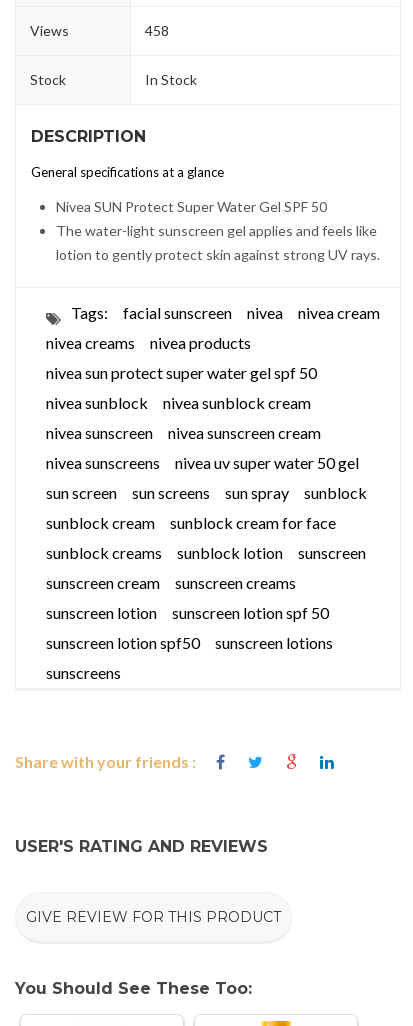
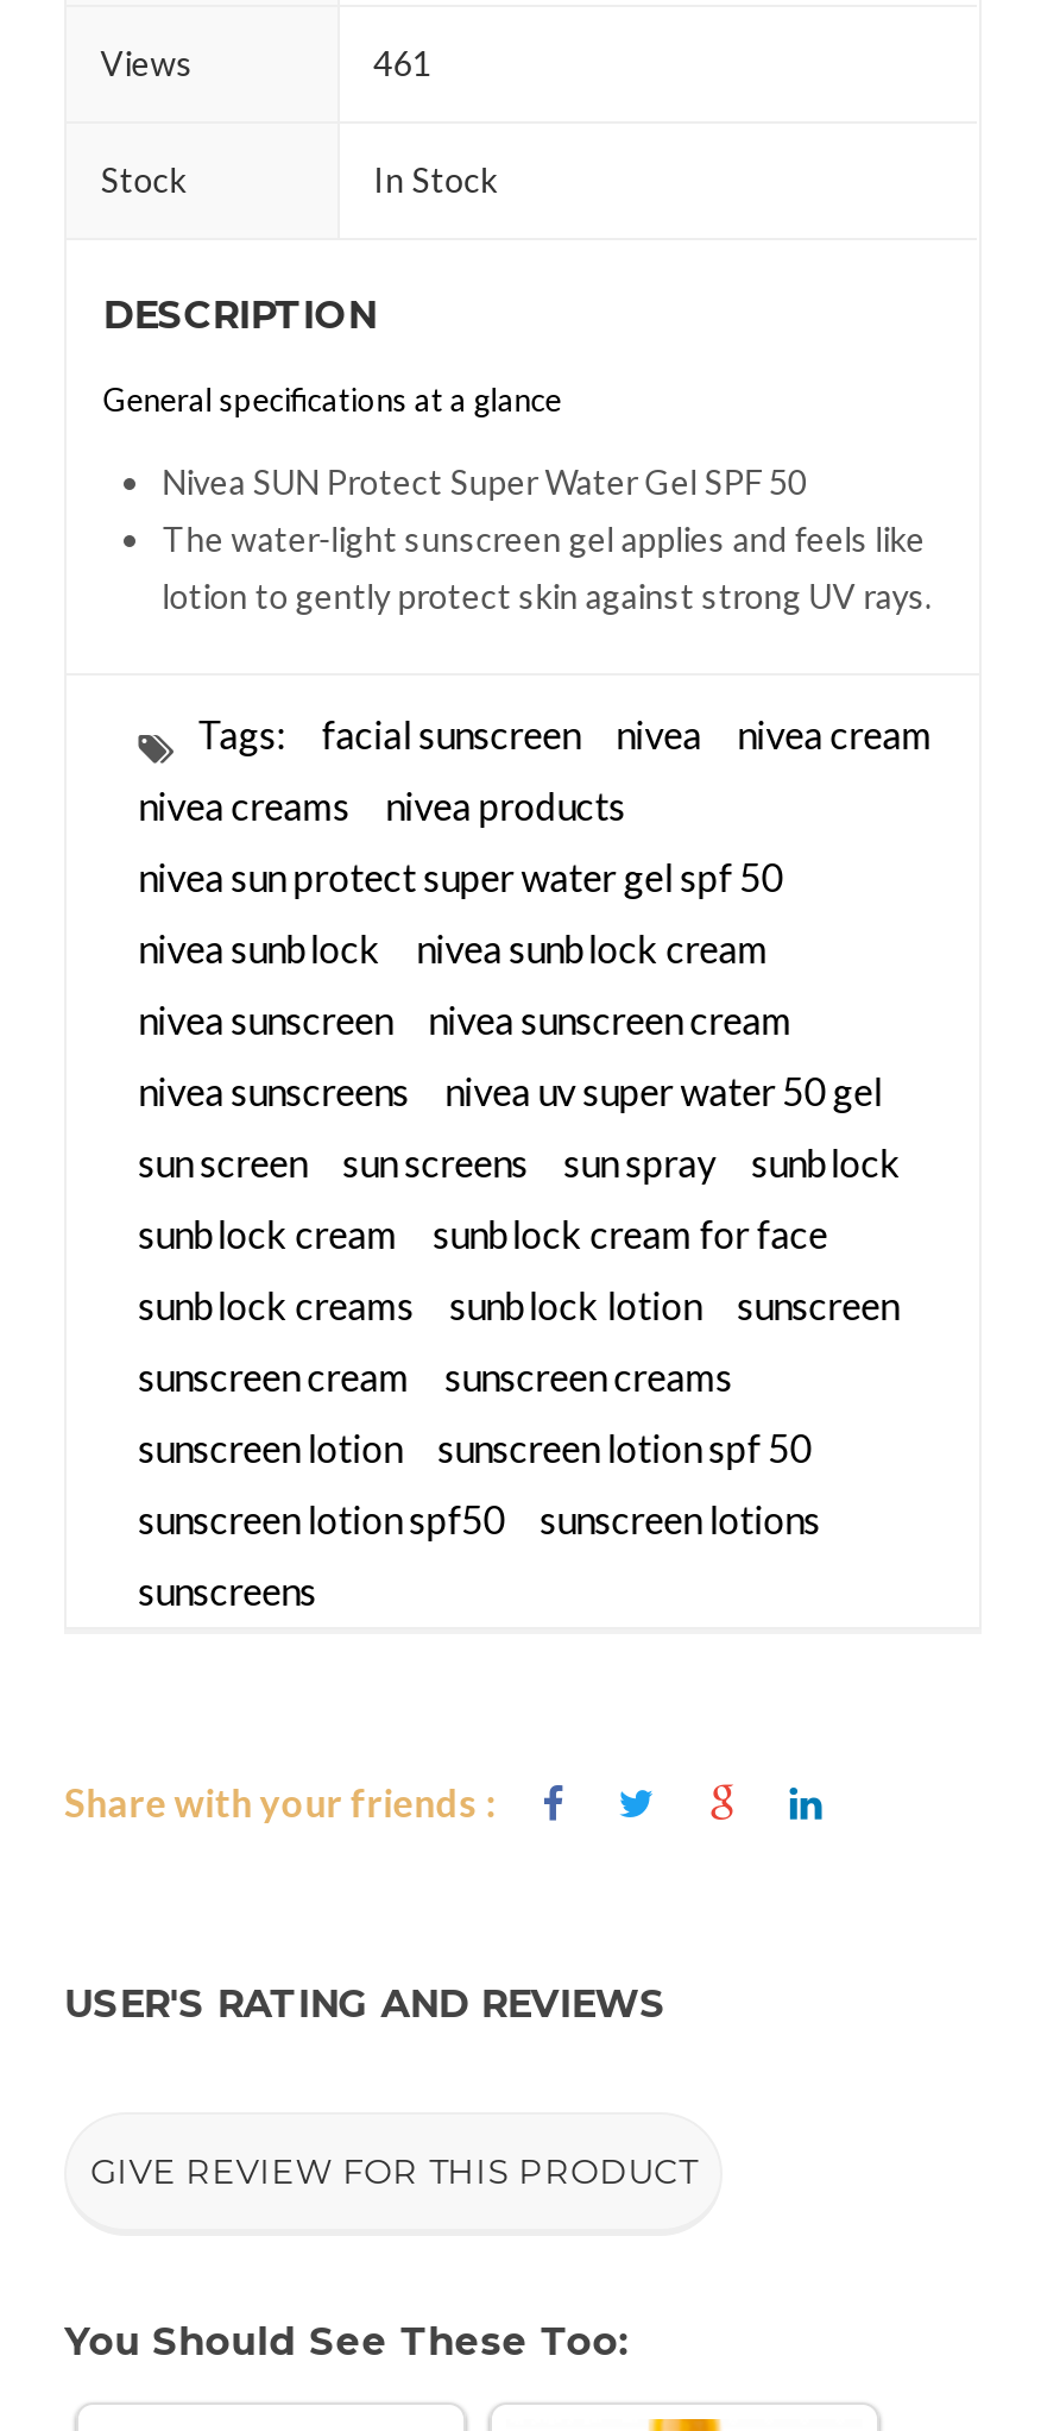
[145,22,169,39] 458 -> [373,42,430,83] 461

